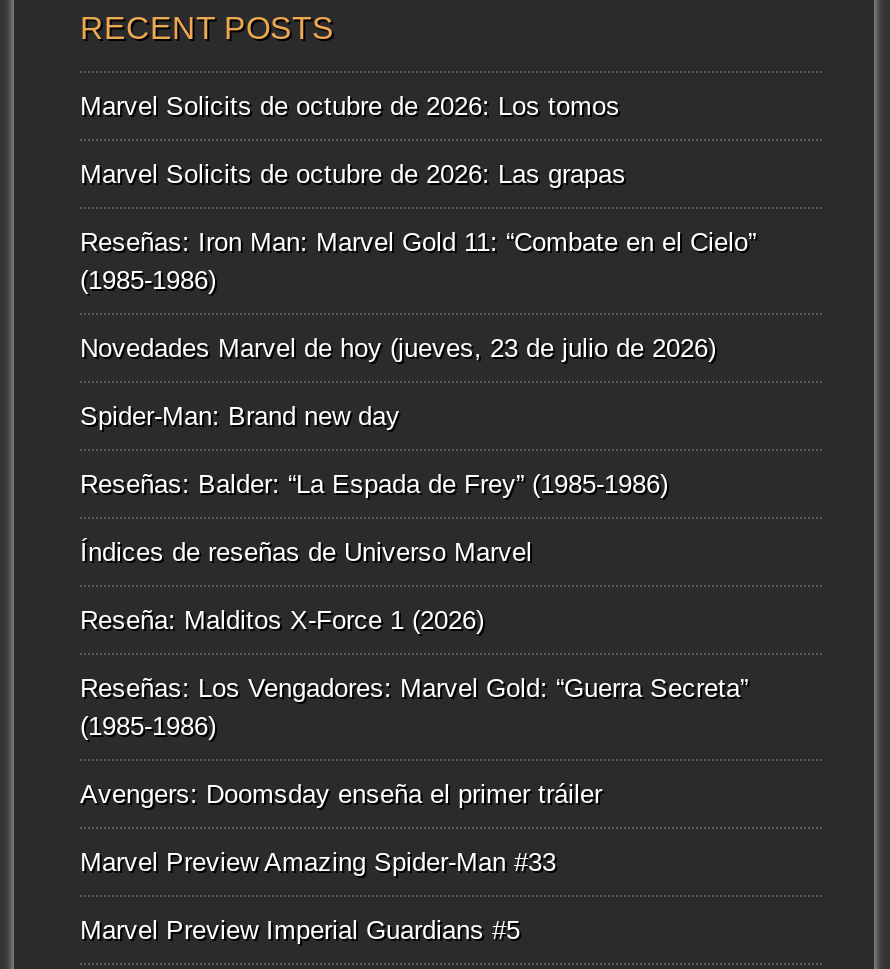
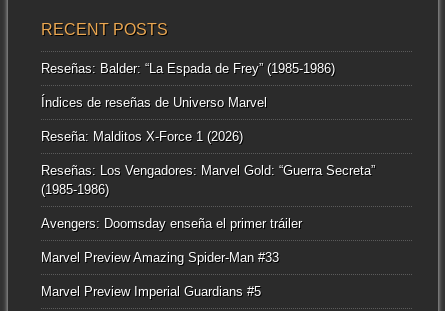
[80,90,756,430] Marvel Solicits de octubre de 2026: Los tomos | Marvel Solicits de octubre de 2026: Las grapas | Reseñas: Iron Man: Marvel Gold 11: “Combate en el Cielo” | (1985-1986) | Novedades Marvel de hoy (jueves, 23 de julio de 2026) | Spider-Man: Brand new day -> none

